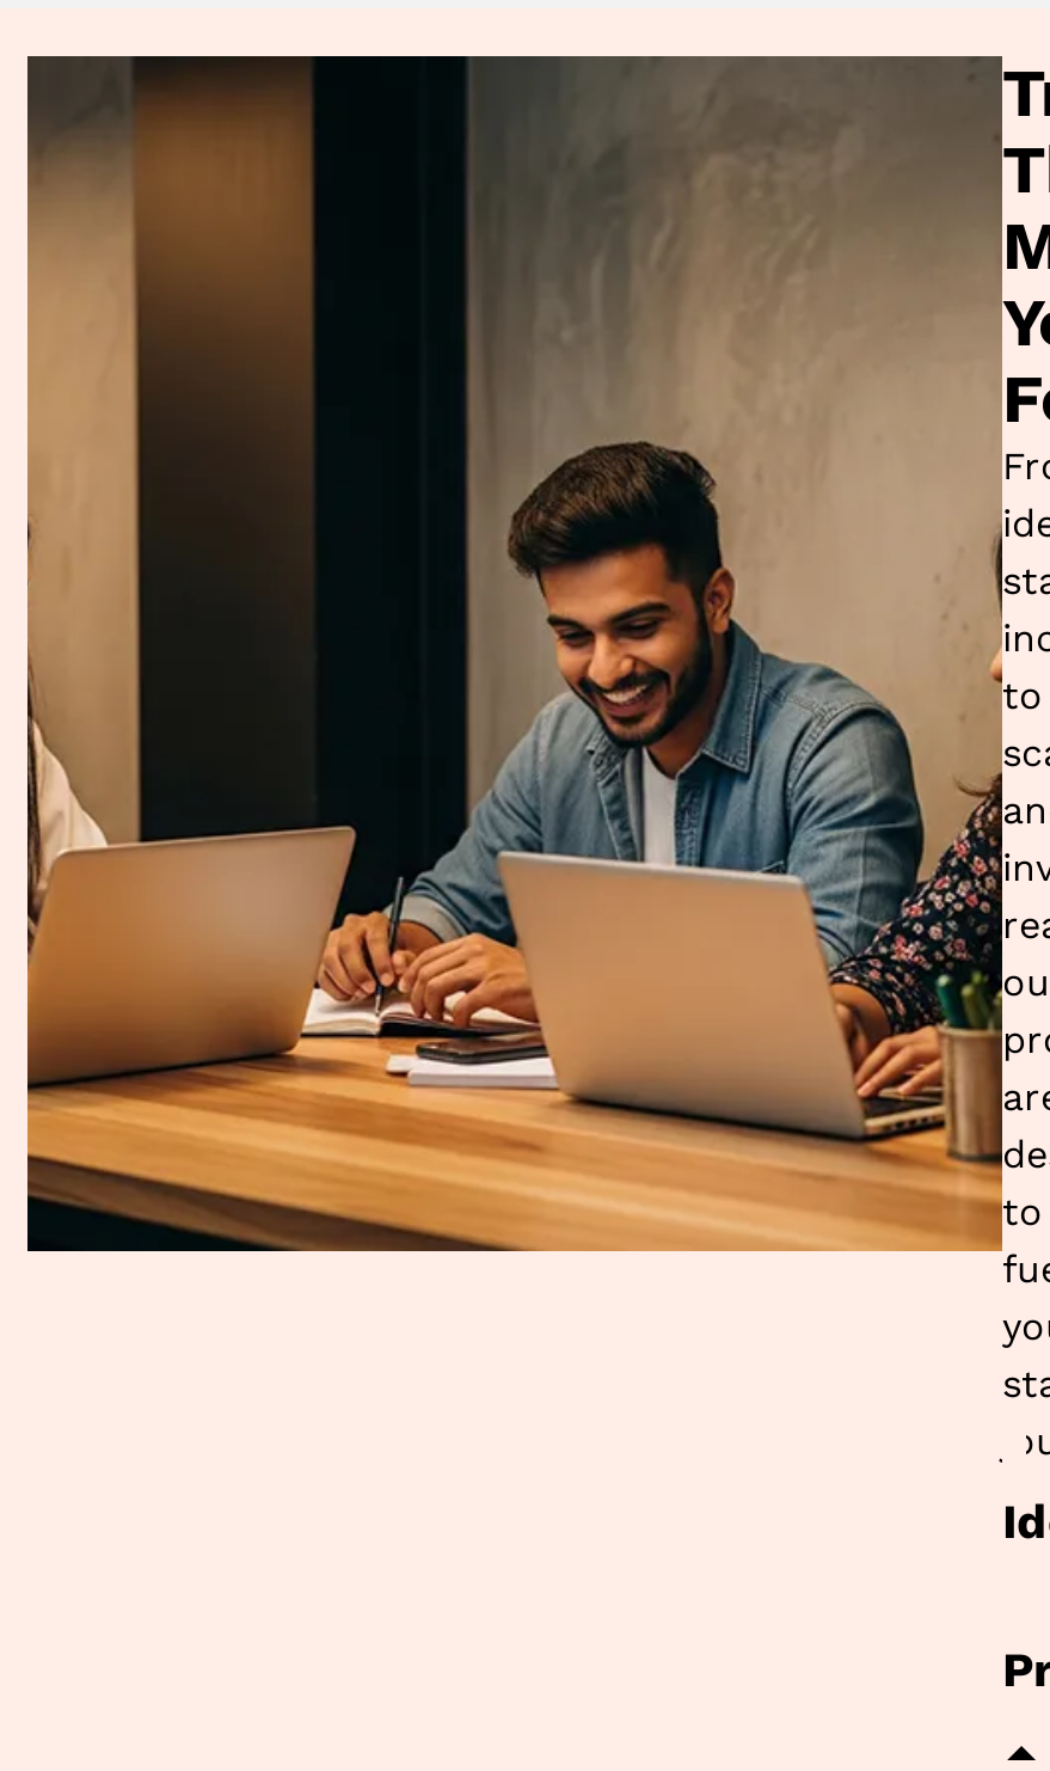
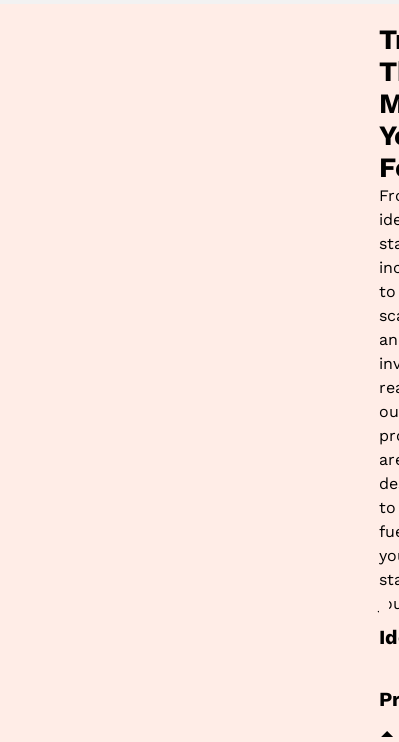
[25,54,995,1254] [image] -> none

